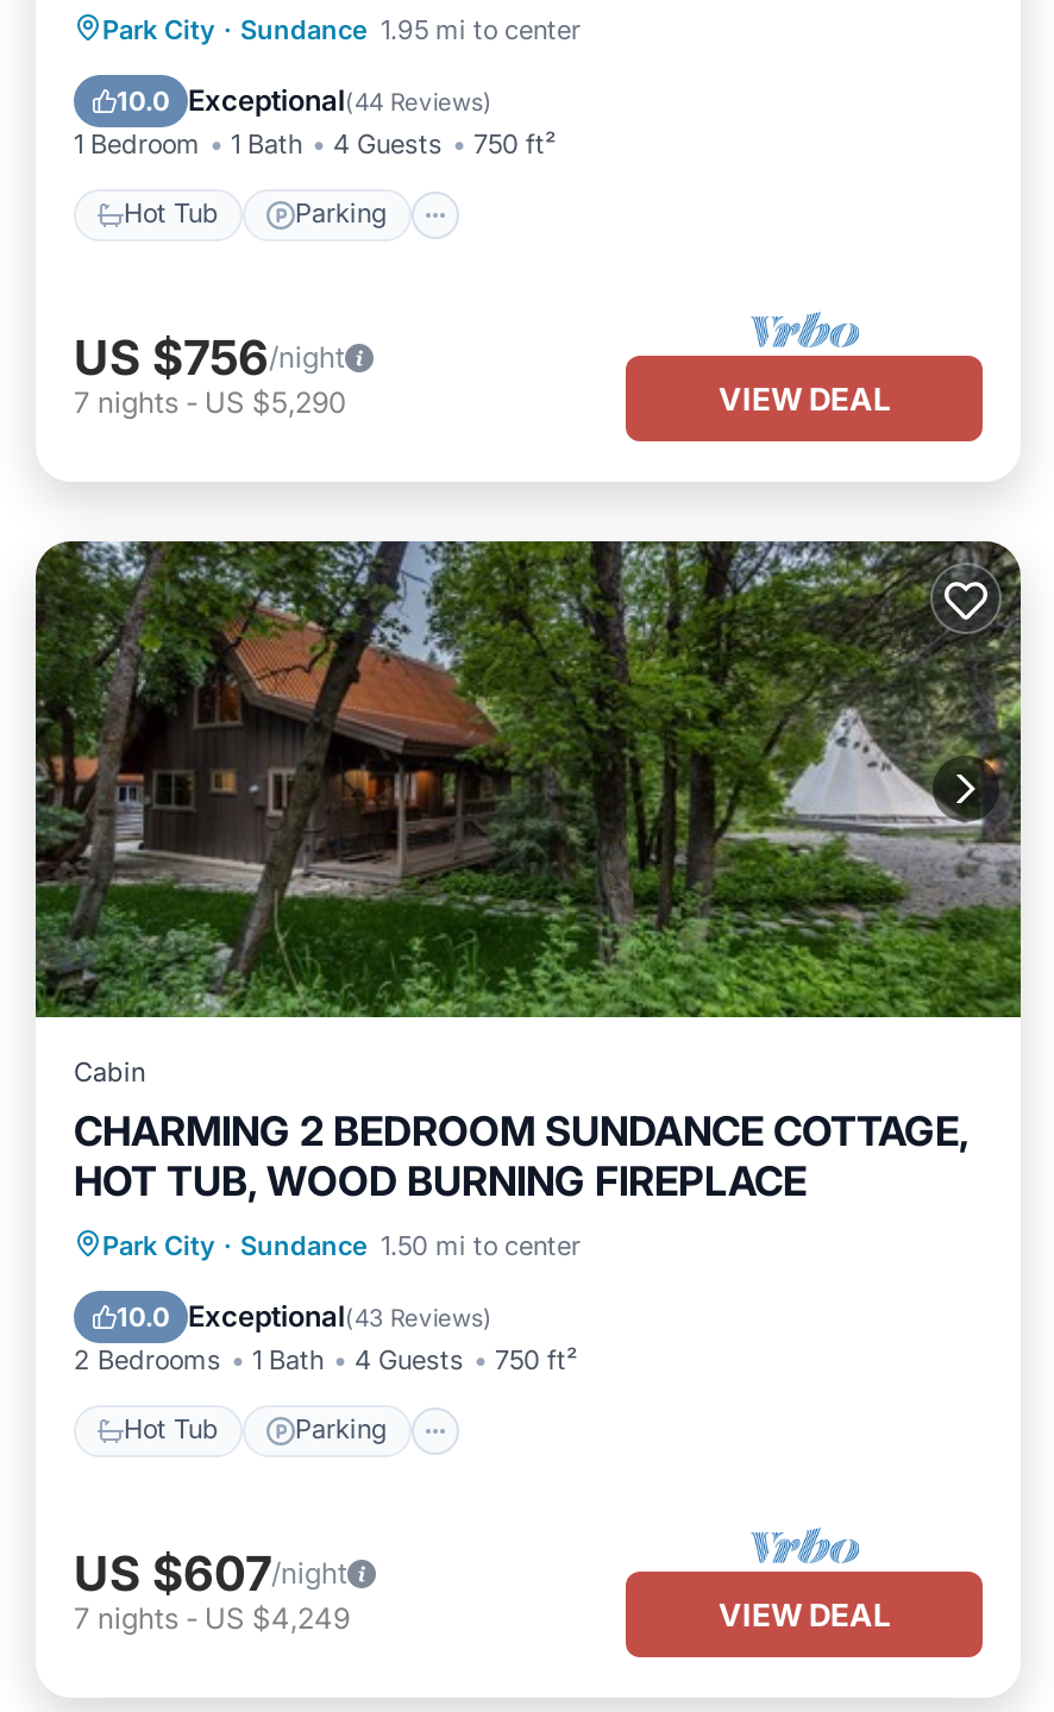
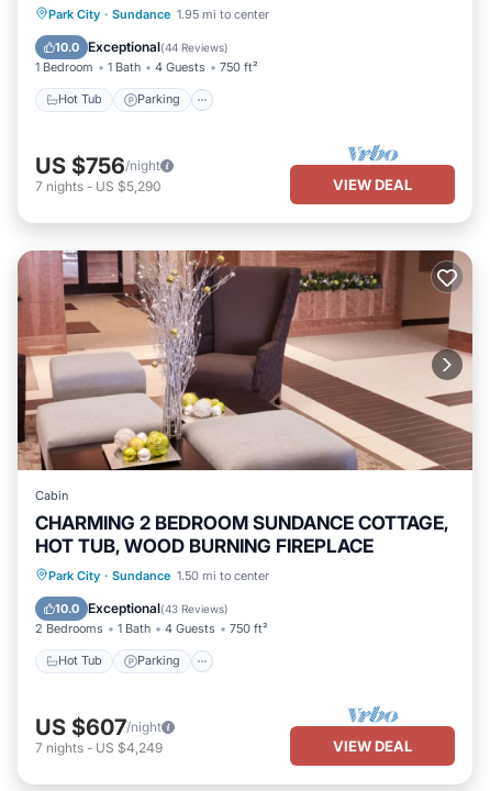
[33,539,1023,1020] [image] -> [16,249,474,471] [image]

